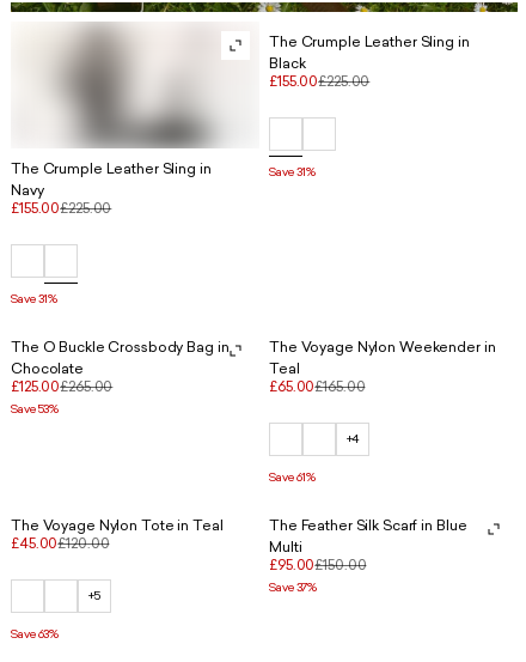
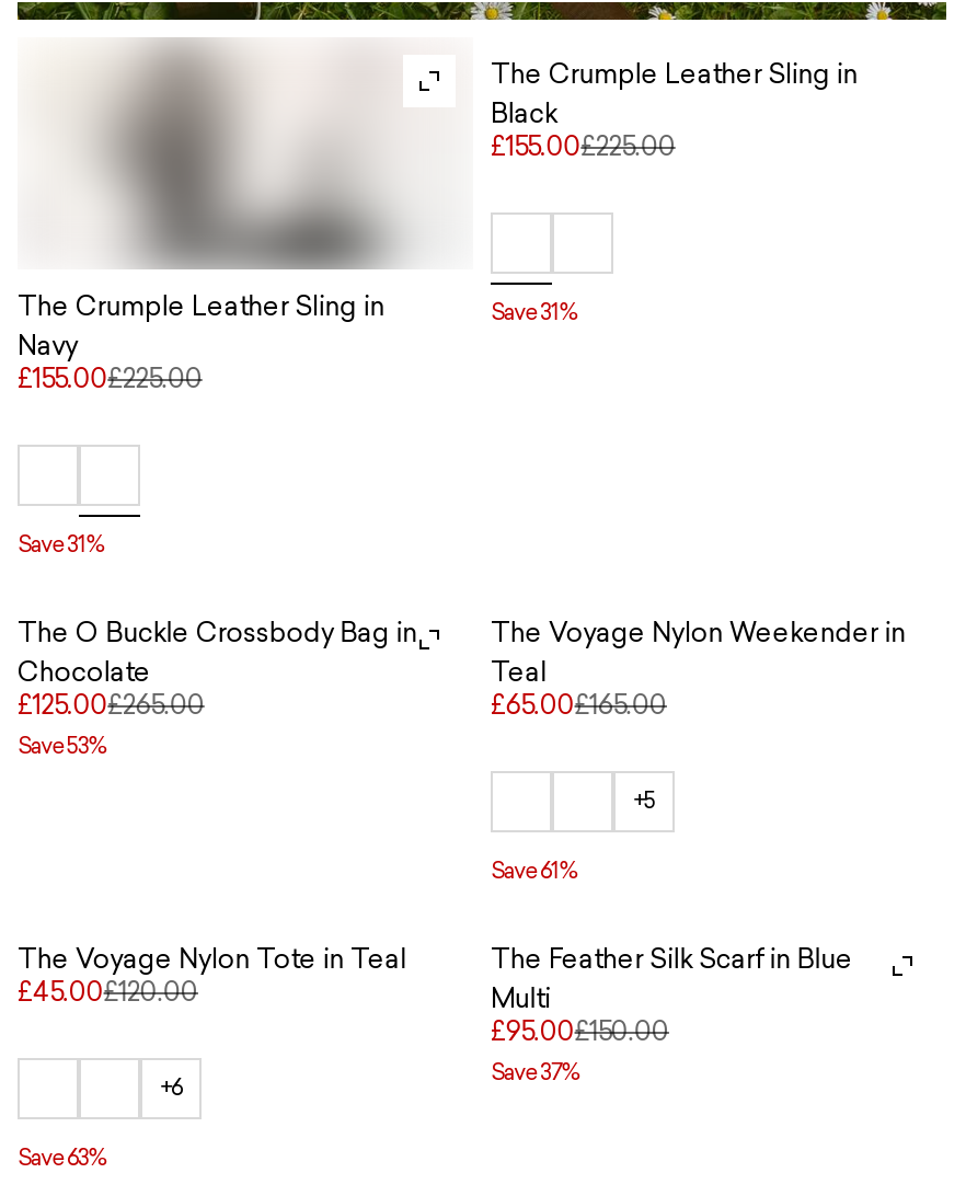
[346,430,359,448] +4 -> [633,784,655,817] +5
[89,587,100,605] +5 -> [160,1071,182,1104] +6

